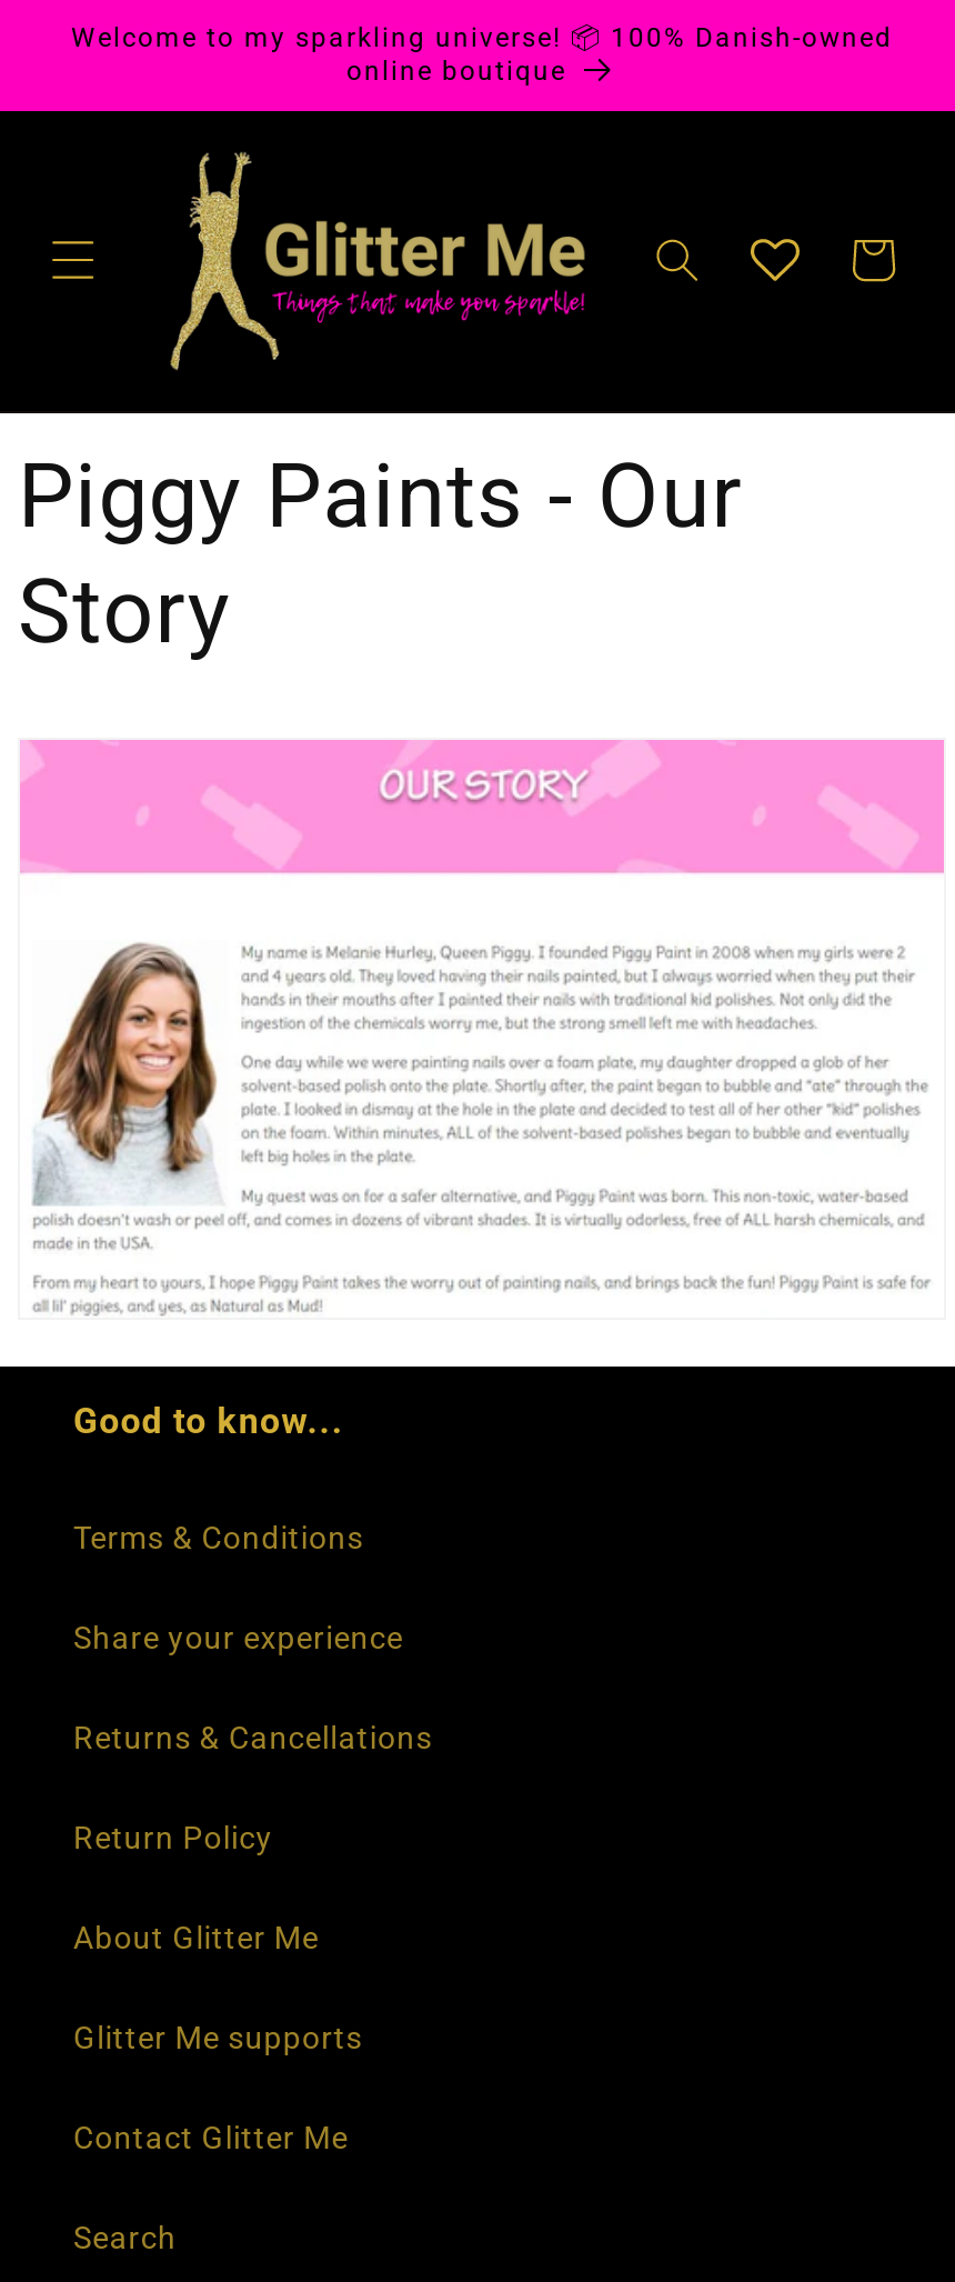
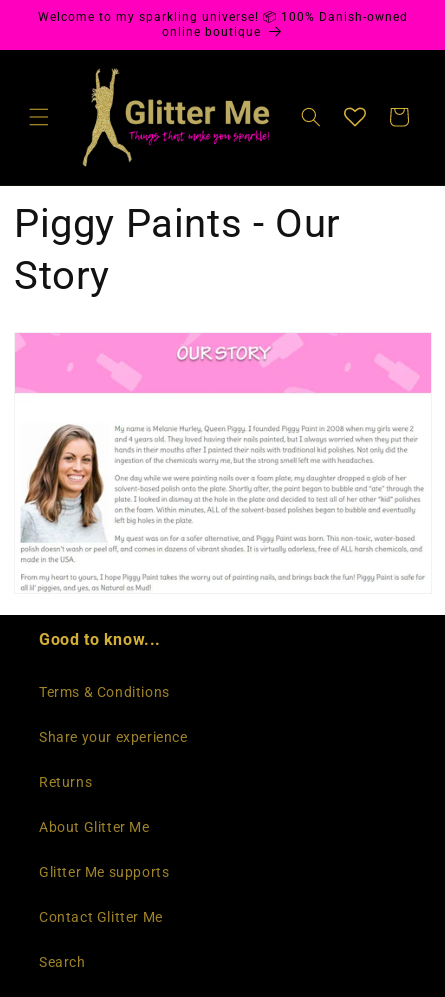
[73,1720,433,1855] Returns & Cancellations | Return Policy -> [39,774,92,790] Returns

